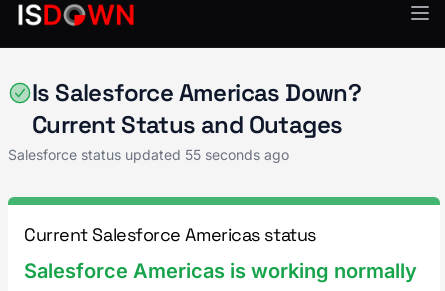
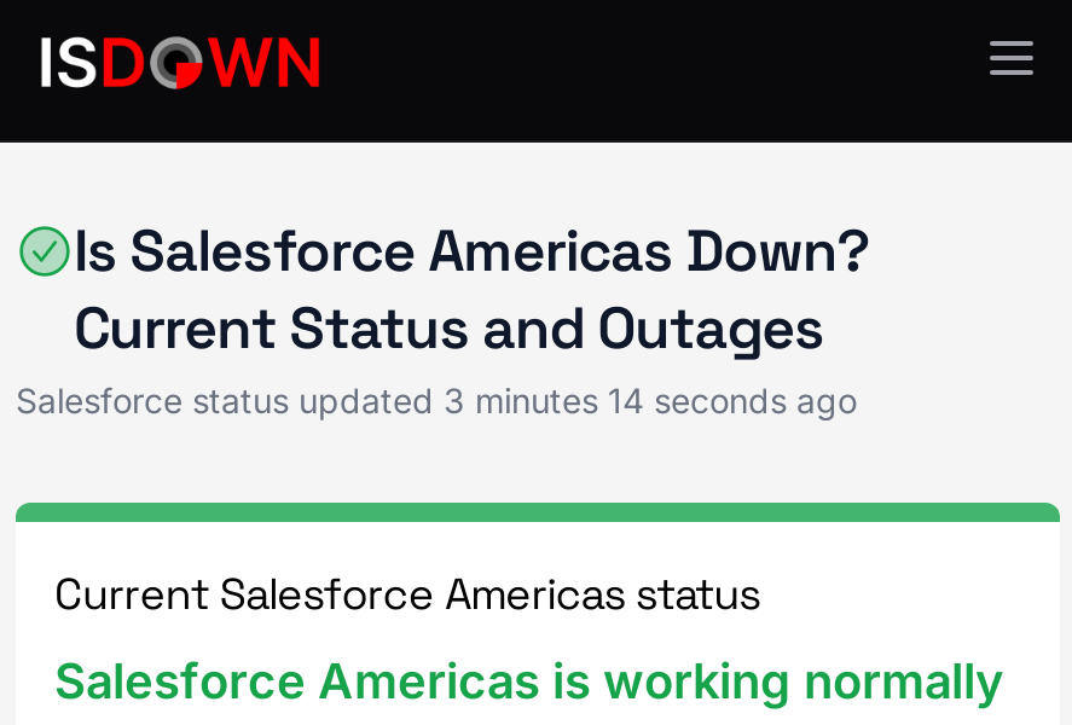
[8,146,289,163] Salesforce status updated 55 seconds ago -> [16,379,857,420] Salesforce status updated 3 minutes 14 seconds ago

